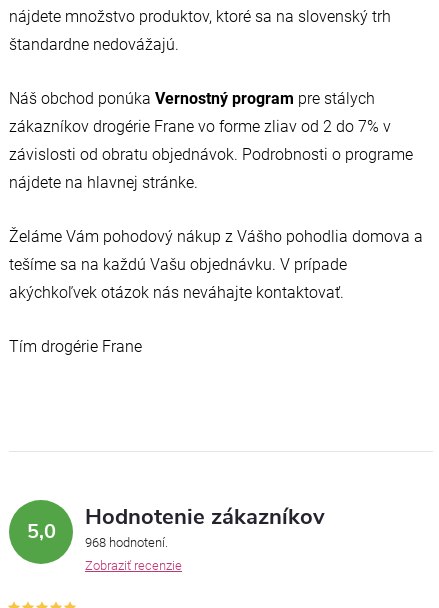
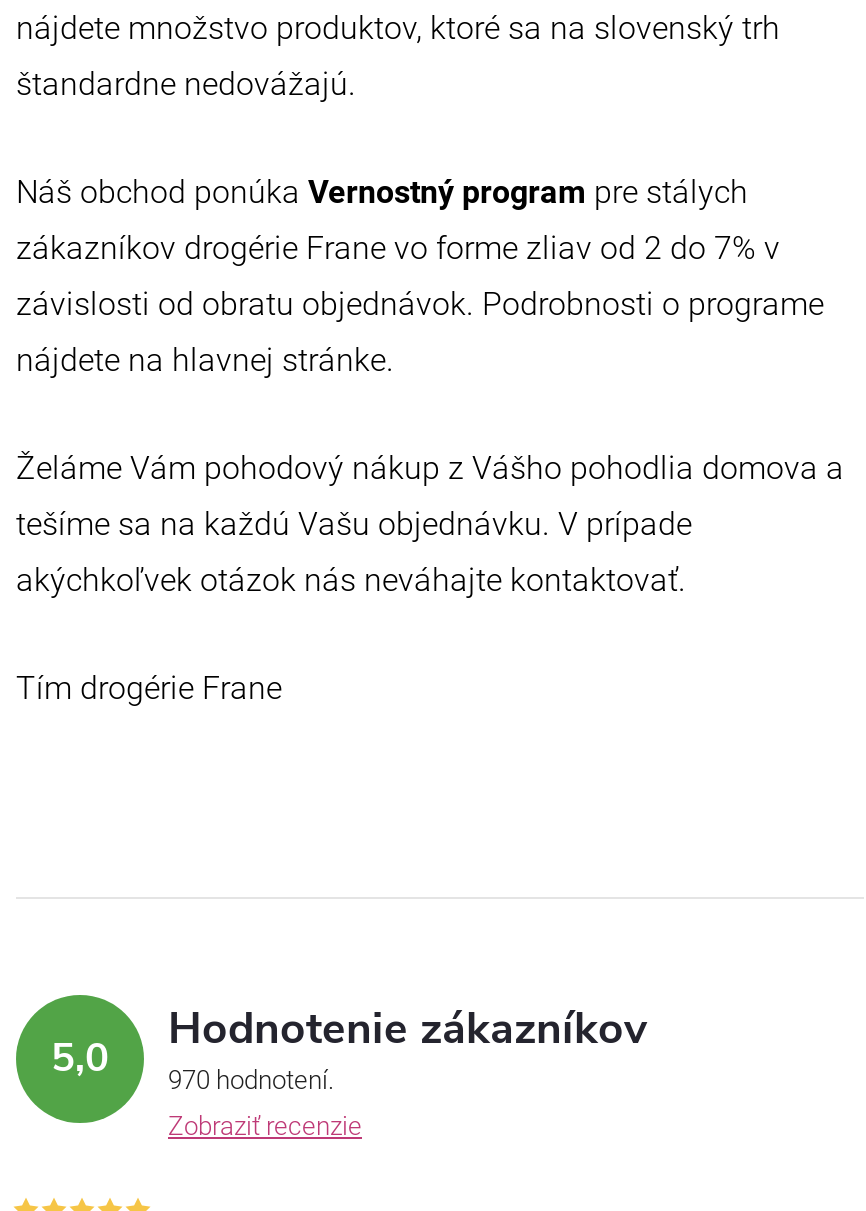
[26,502,325,550] 5,0 968 hodnotení Hodnotenie zákazníkov -> [51,999,648,1095] 5,0 970 hodnotení Hodnotenie zákazníkov

